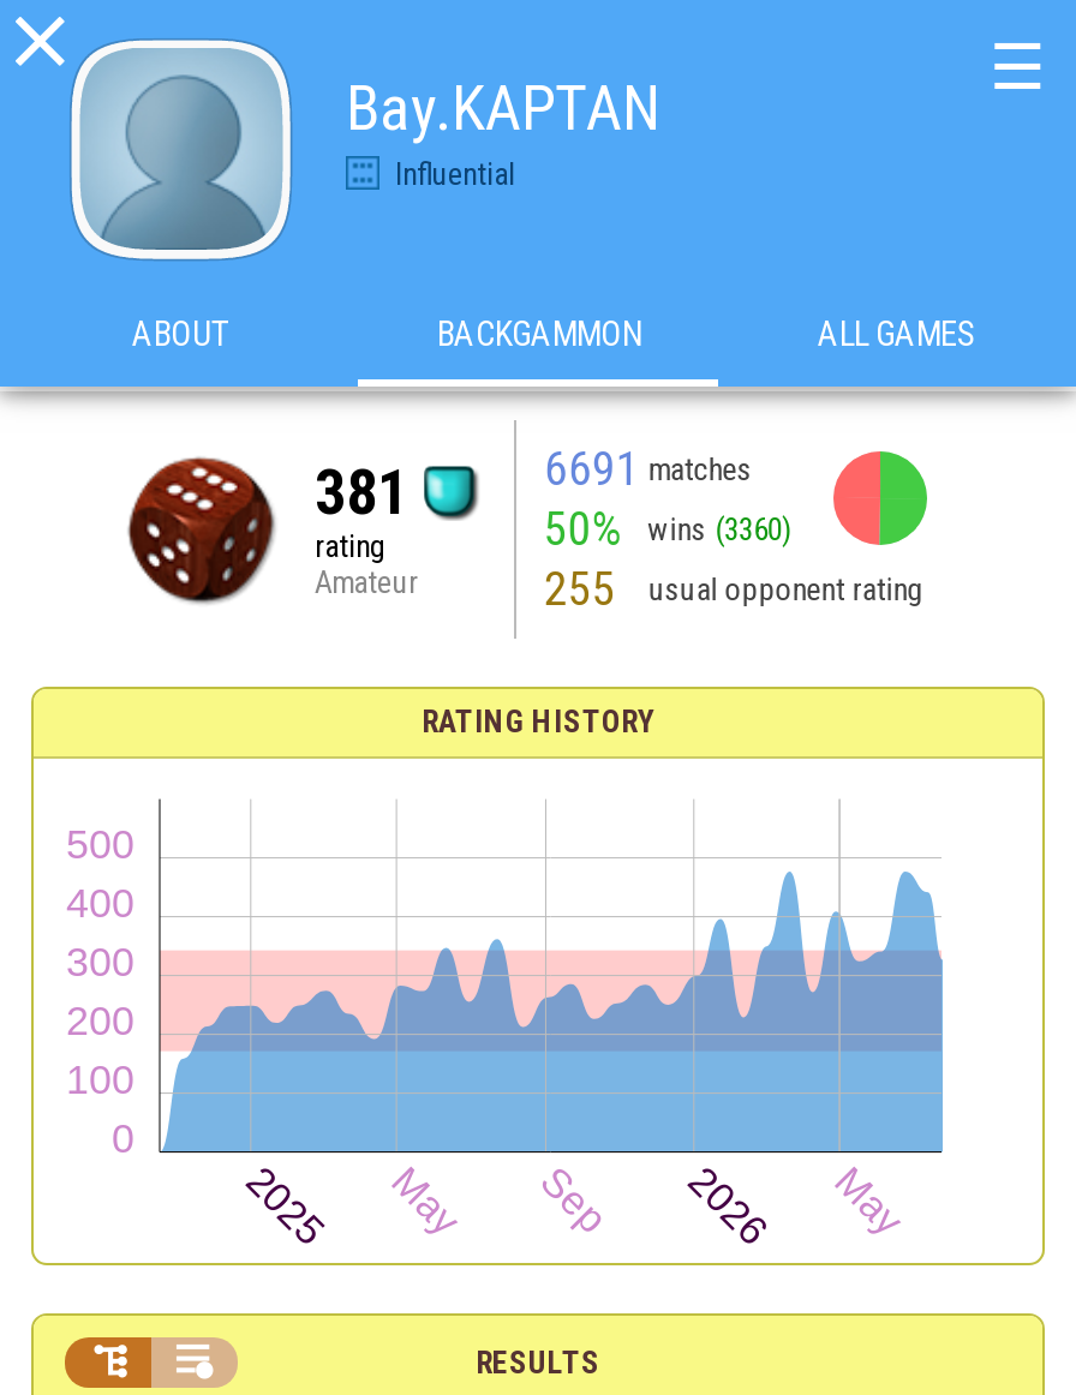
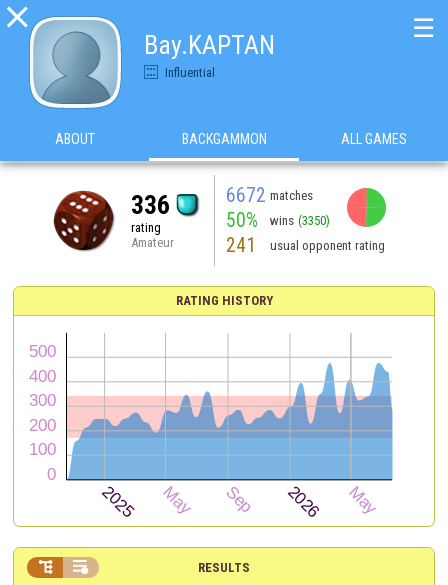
[544,441,751,496] 6691 matches -> [226,183,313,206] 6672 matches
[315,455,408,527] 381 -> [131,189,170,219] 336
[544,501,792,556] 50% wins (3360) -> [226,208,330,231] 50% wins (3350)
[544,561,924,616] 255 usual opponent rating -> [226,233,385,256] 241 usual opponent rating

